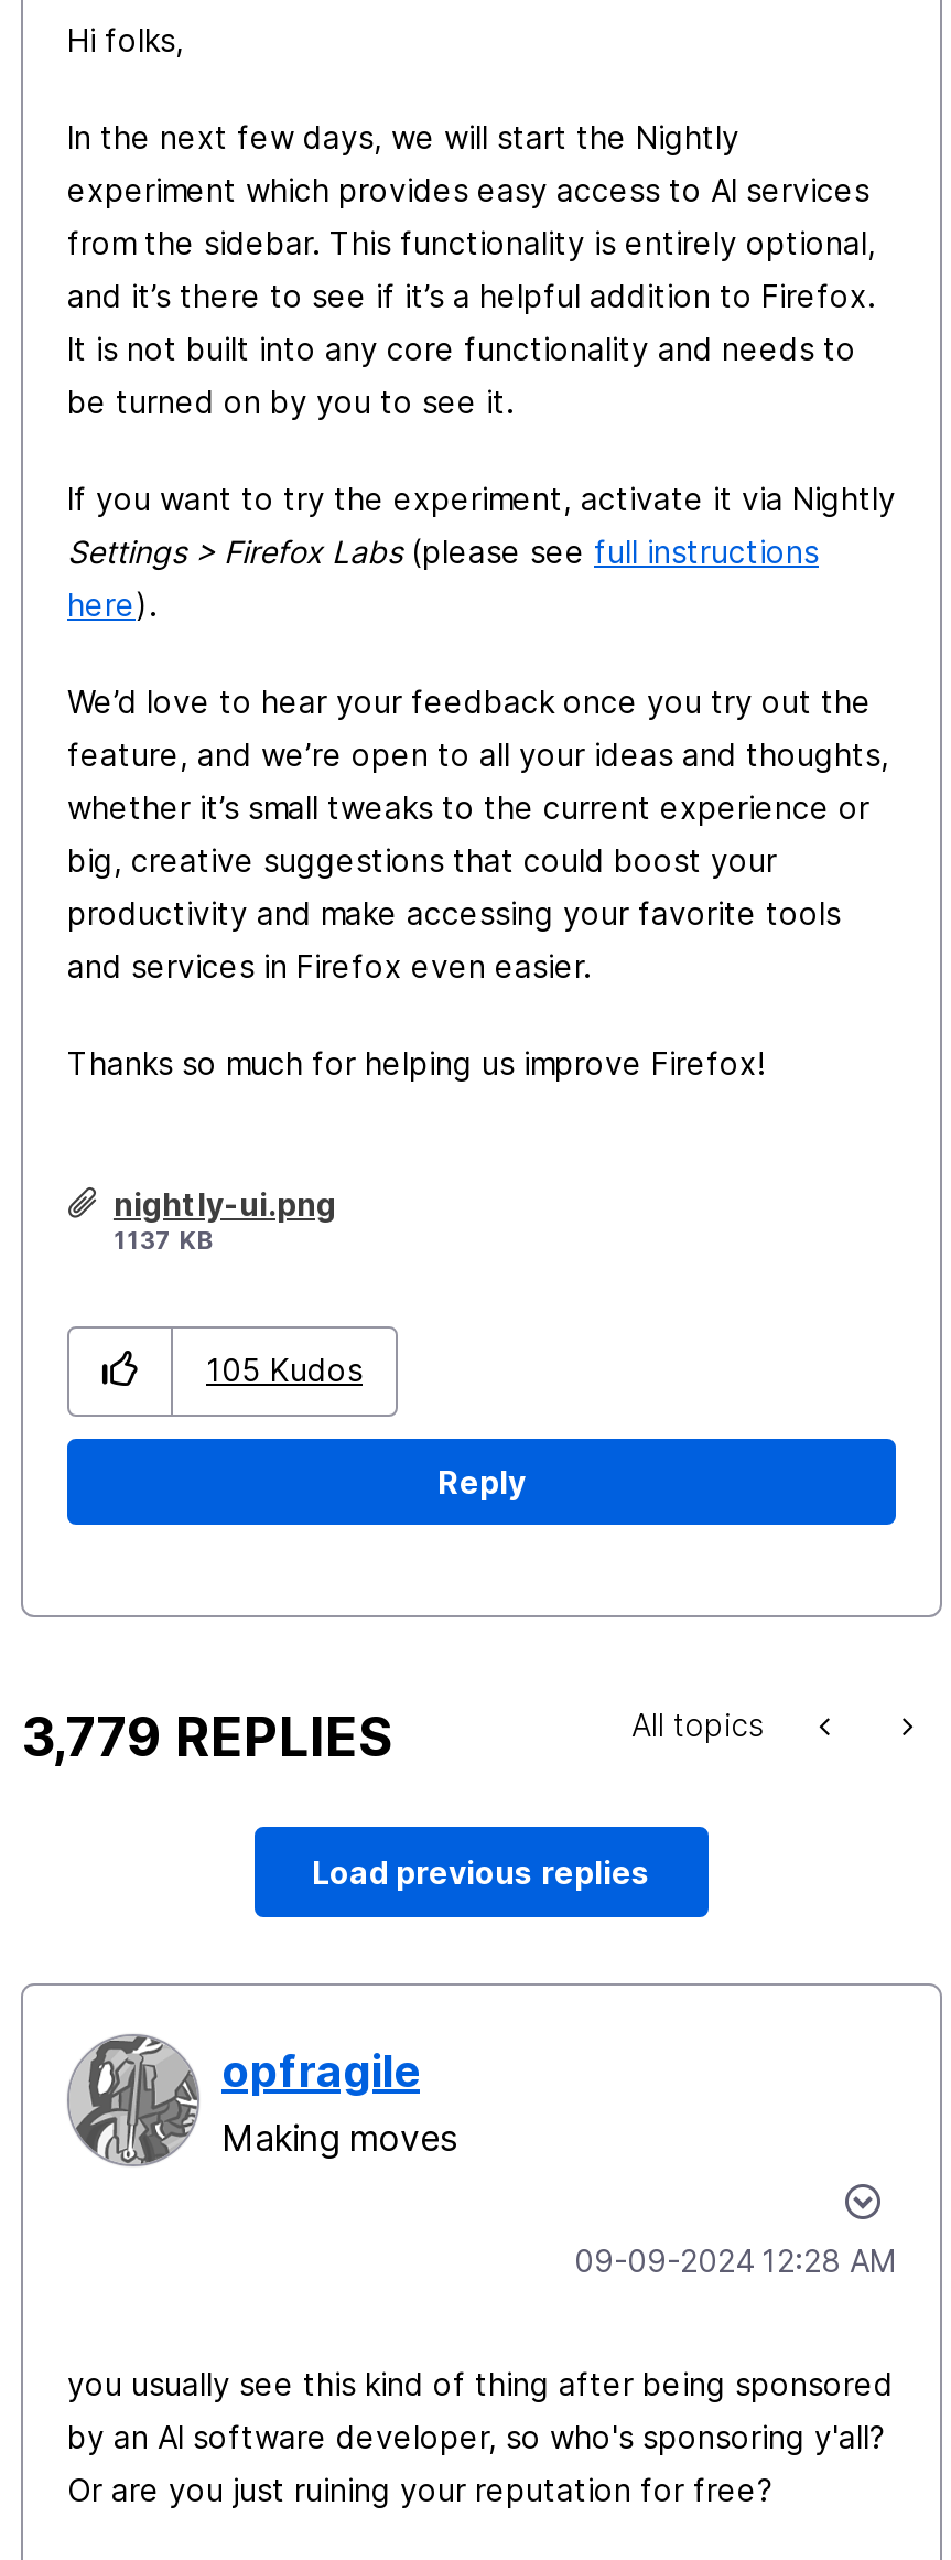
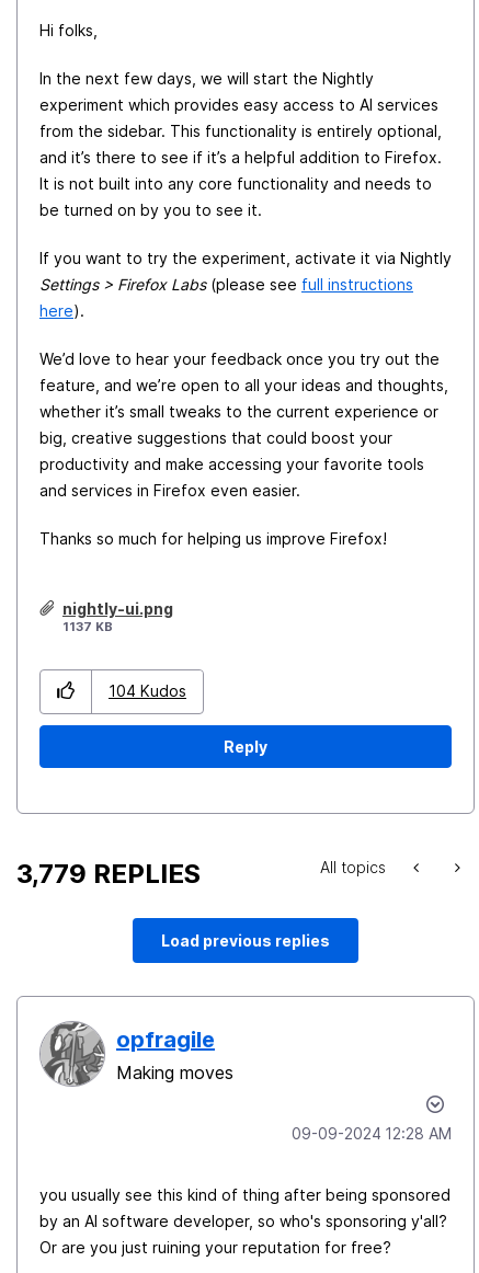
[206,1351,363,1388] 105 Kudos -> [109,682,186,700] 104 Kudos

